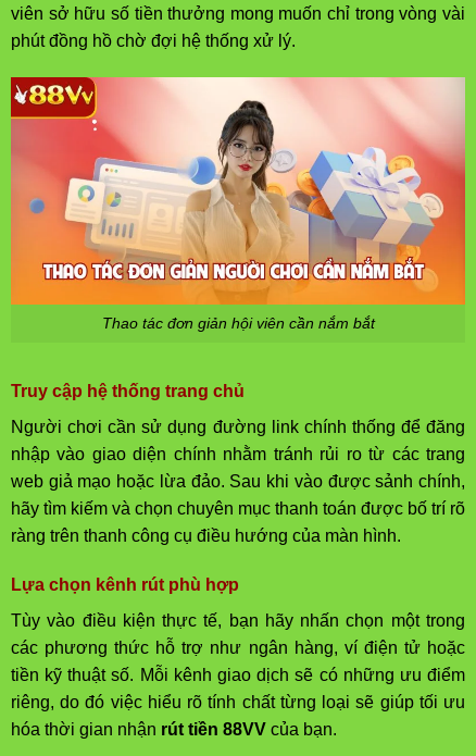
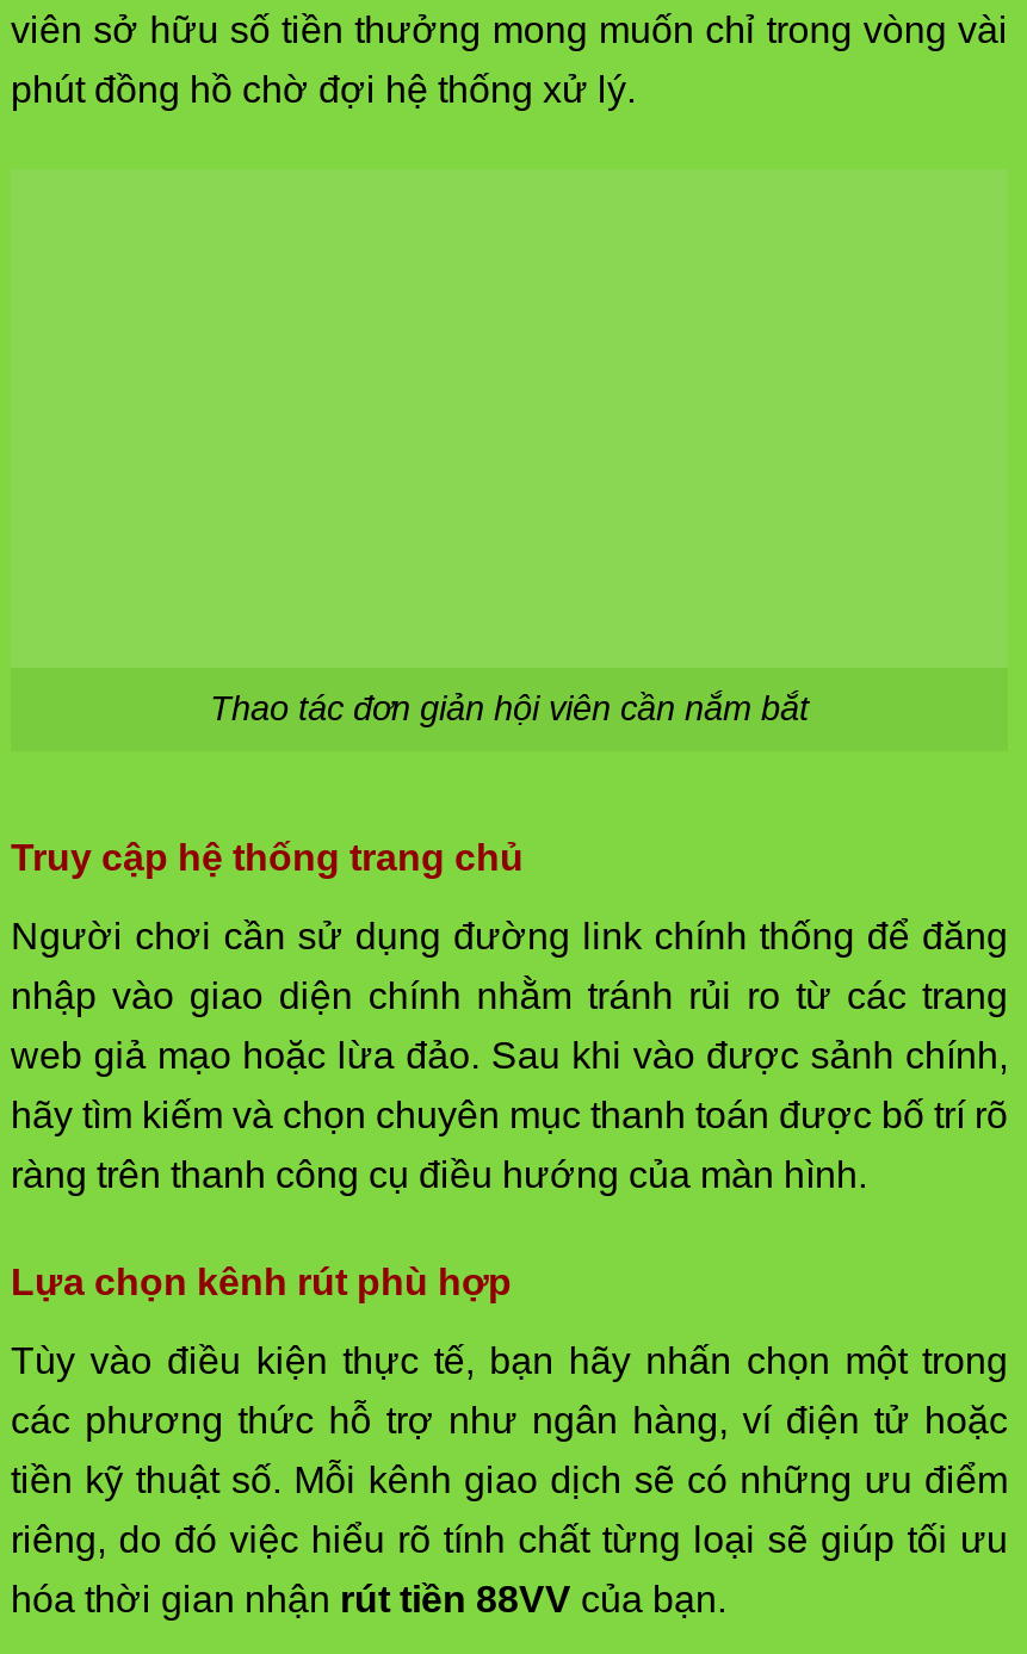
[10,76,466,306] [image] -> none

